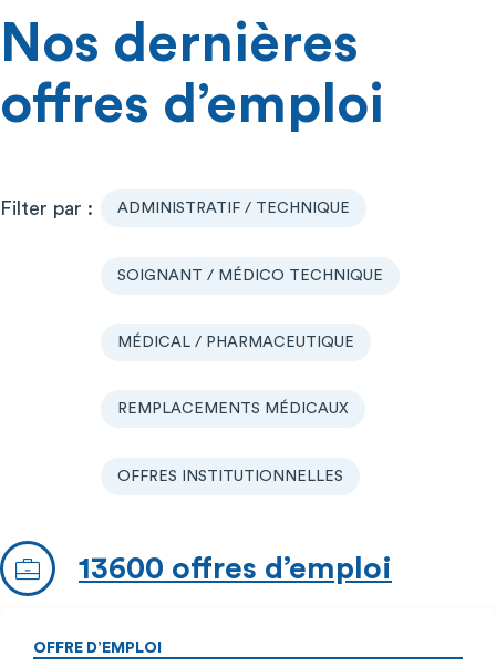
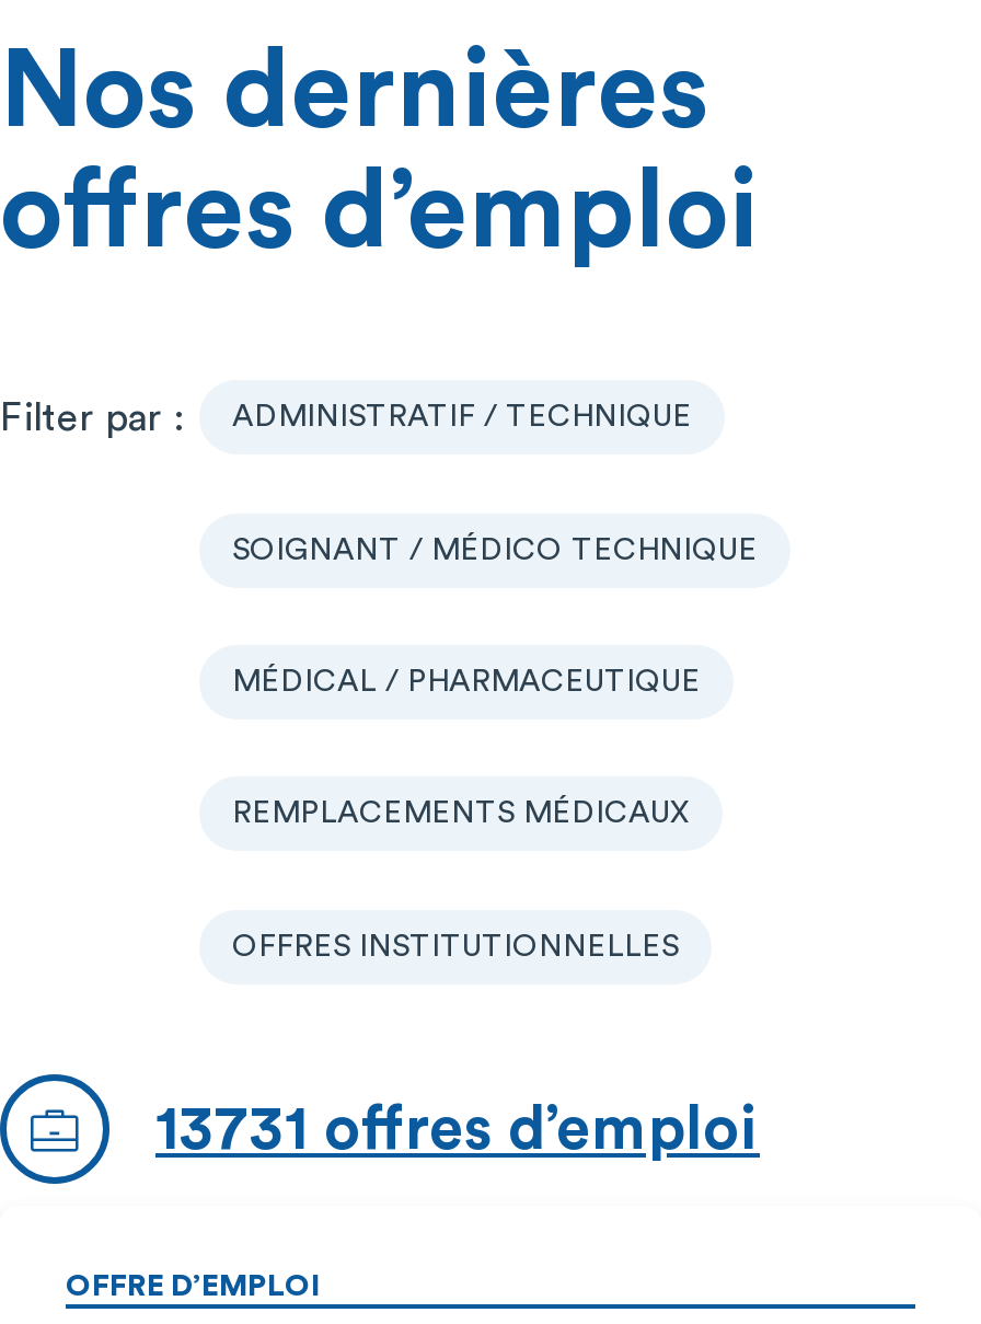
[79,553,392,584] 13600 offres d’emploi -> [155,1098,760,1159] 13731 offres d’emploi

